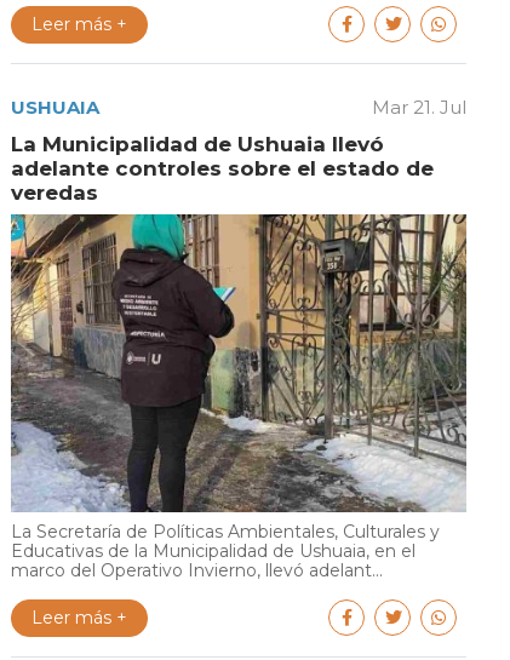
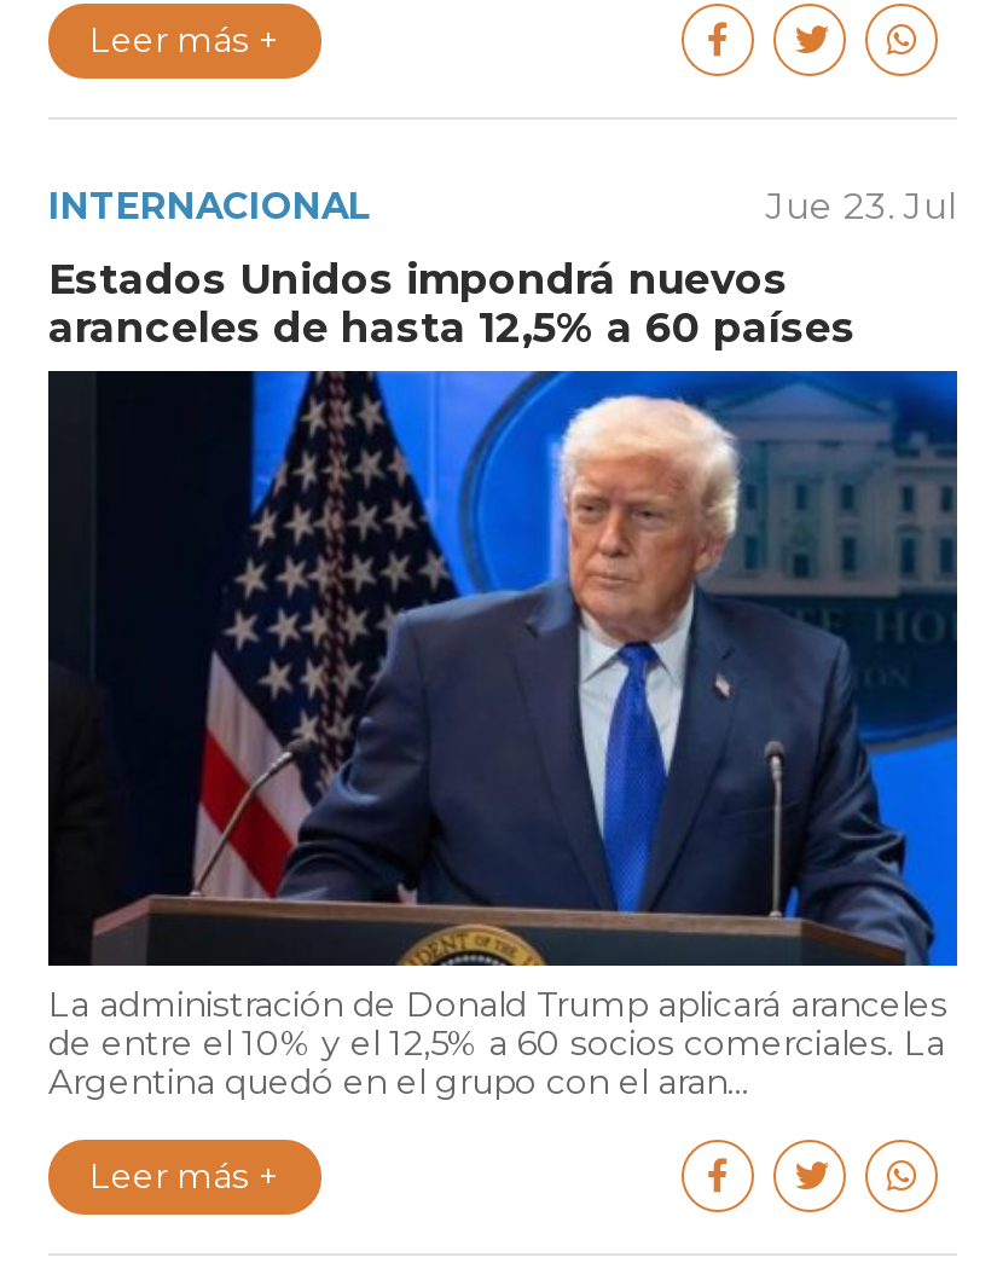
[11,96,466,119] USHUAIA | Mar 21. Jul -> [48,183,957,229] INTERNACIONAL | Jue 23. Jul
[11,132,434,205] La Municipalidad de Ushuaia llevó | adelante controles sobre el estado de | veredas -> [48,256,856,352] Estados Unidos impondrá nuevos | aranceles de hasta 12,5% a 60 países
[10,213,468,582] [image] | La Secretaría de Políticas Ambientales, Culturales y | Educativas de la Municipalidad de Ushuaia, en el | marco del Operativo Invierno, llevó adelant... -> [46,369,960,1104] [image] | La administración de Donald Trump aplicará aranceles | de entre el 10% y el 12,5% a 60 socios comerciales. La | Argentina quedó en el grupo con el aran...

